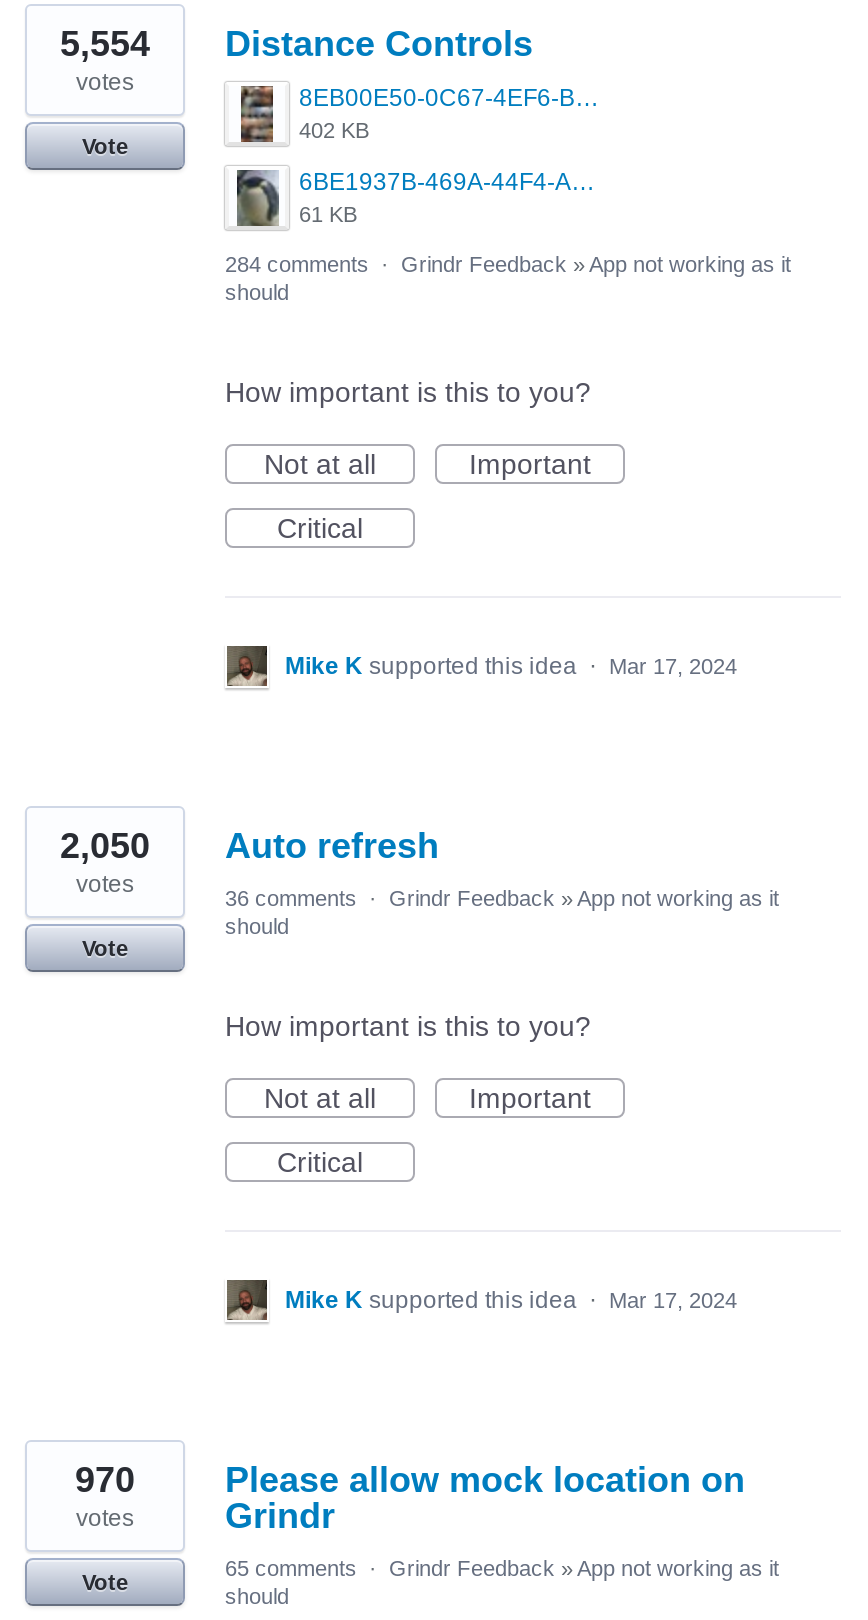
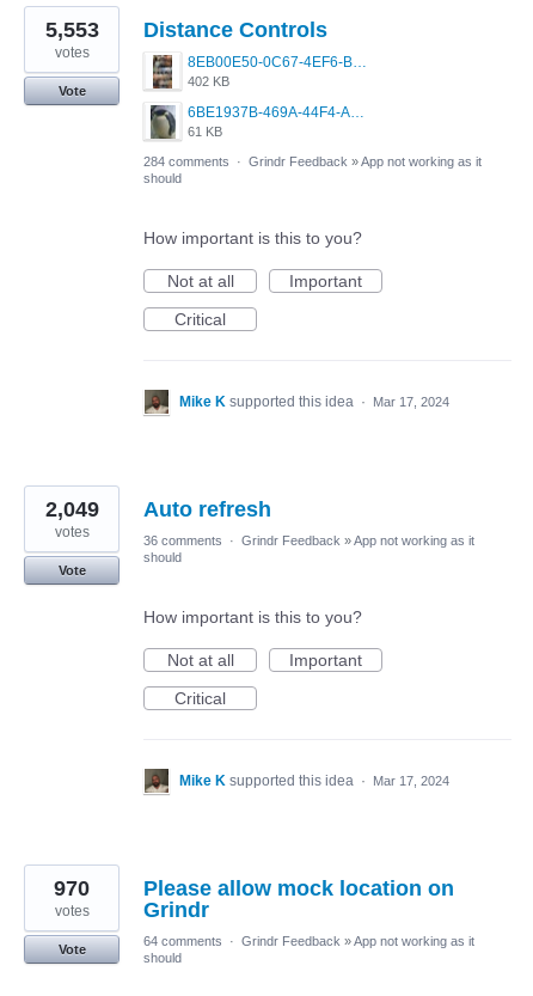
[60,24,533,64] 5,554 Distance Controls -> [45,18,327,42] 5,553 Distance Controls
[60,826,439,866] 2,050 Auto refresh -> [45,497,271,521] 2,049 Auto refresh
[225,1556,779,1580] 65 comments · Grindr Feedback » App not working as it -> [143,934,474,948] 64 comments · Grindr Feedback » App not working as it

